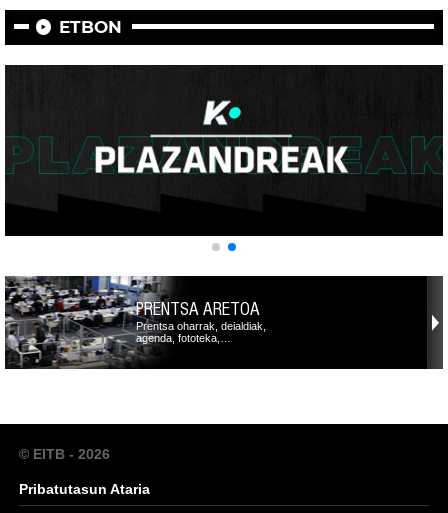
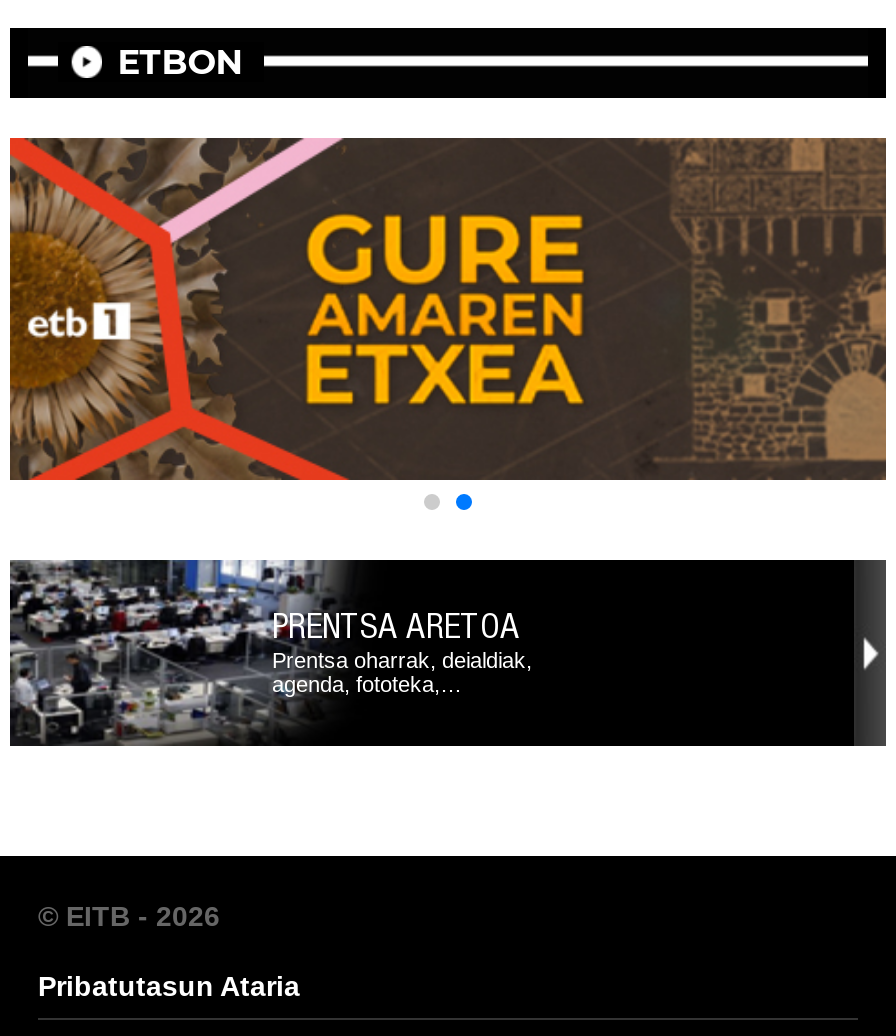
[4,64,444,237] [image] -> [8,136,888,482] [image]

